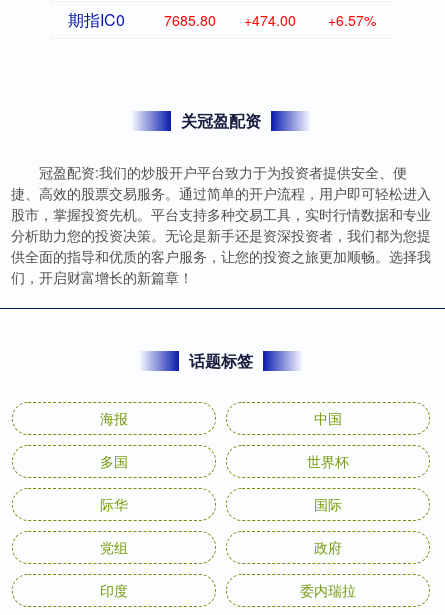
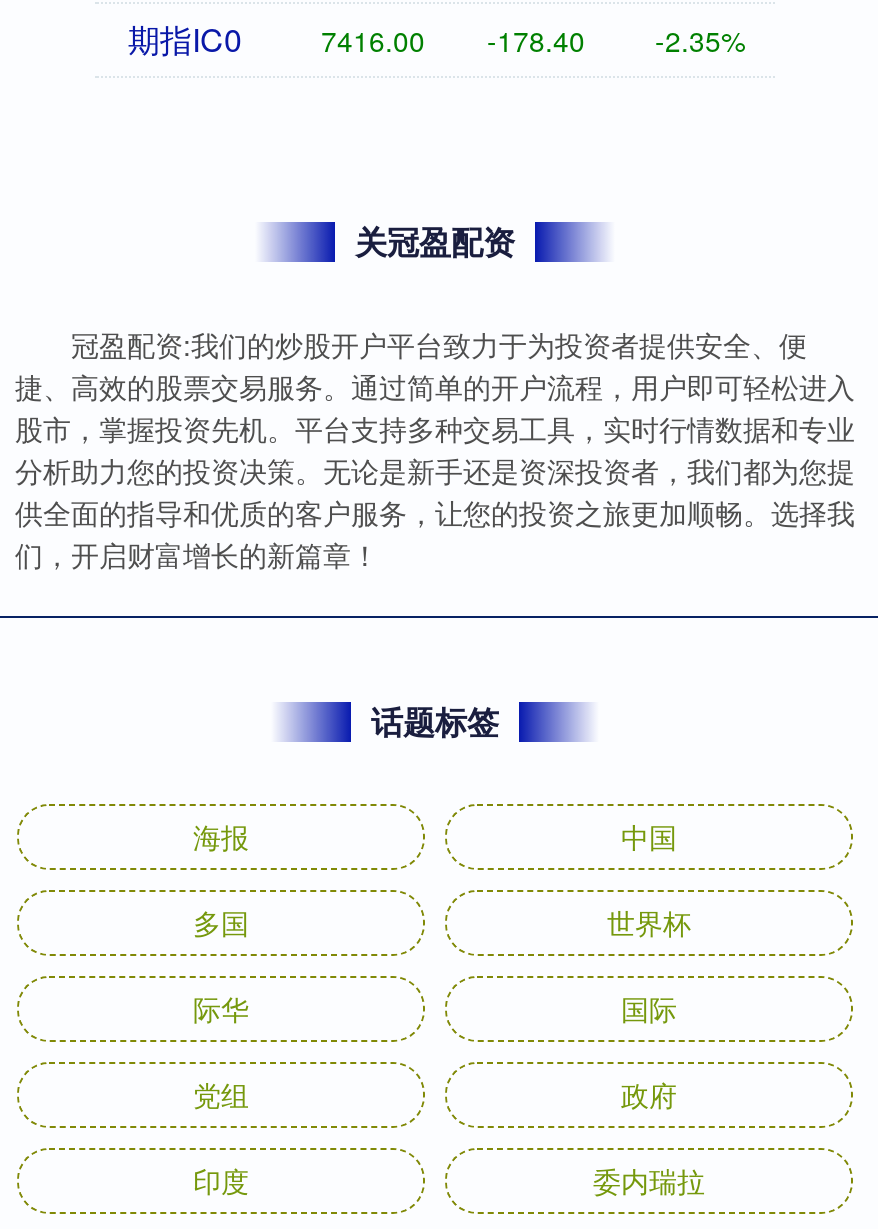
[164,10,216,30] 7685.80 -> [321,21,425,61] 7416.00
[244,10,296,30] +474.00 -> [487,21,585,61] -178.40
[328,10,376,30] +6.57% -> [655,21,745,61] -2.35%

